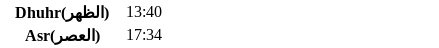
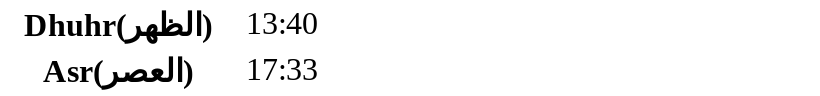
[126,26,162,43] 17:34 -> [246,53,318,87] 17:33

